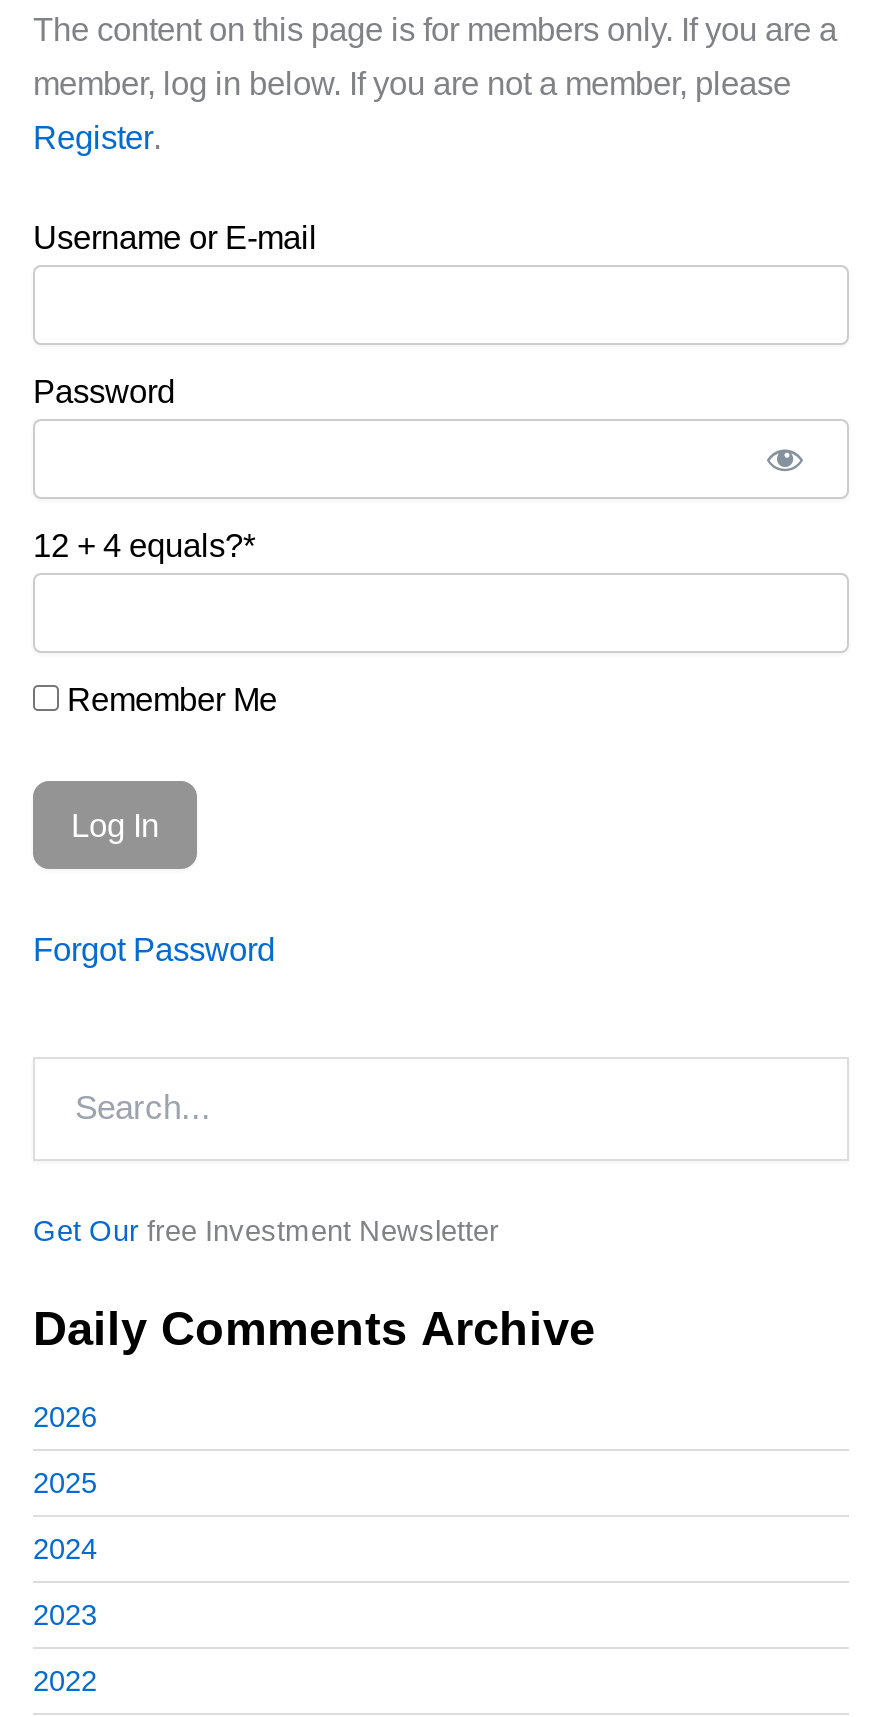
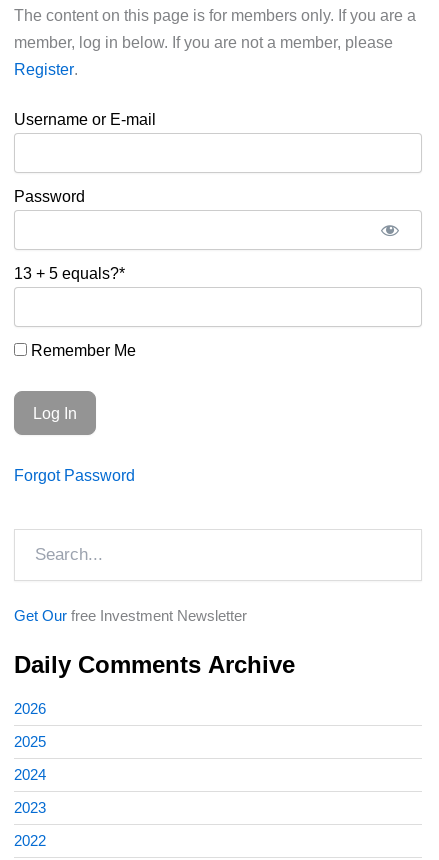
[33,527,255,563] 12 + 4 equals?* -> [14,264,125,282] 13 + 5 equals?*

